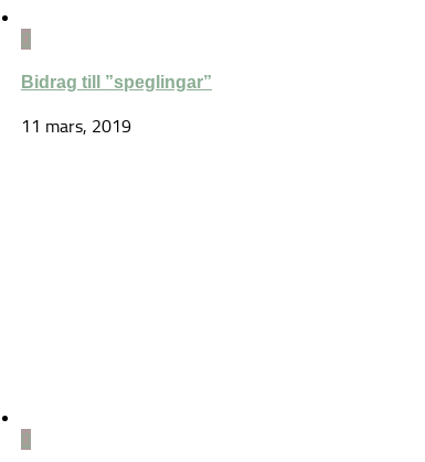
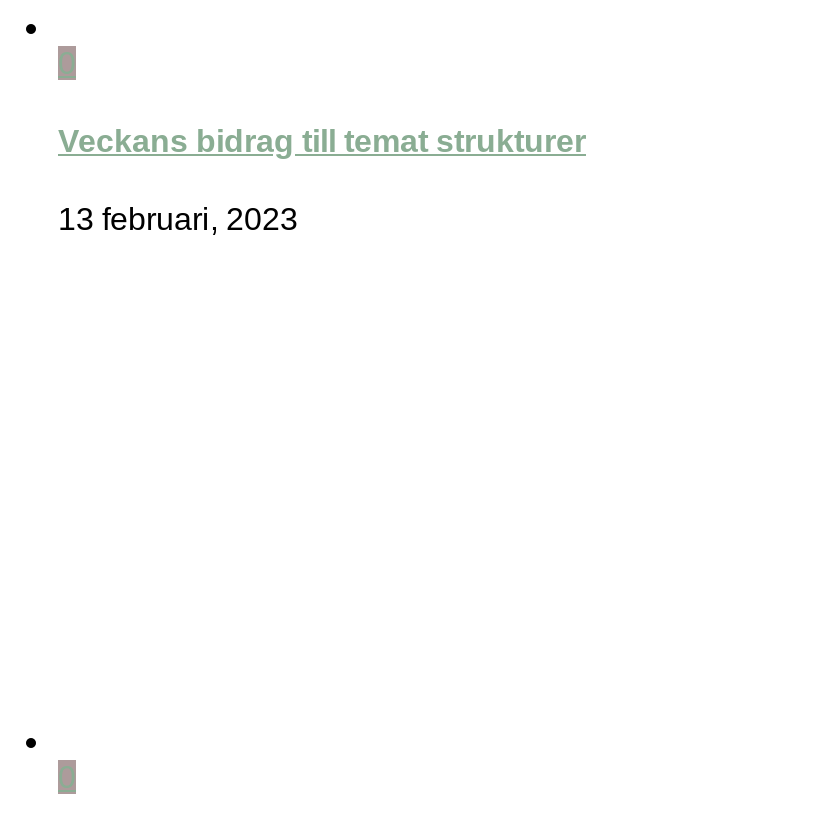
[21,73,212,92] Bidrag till ”speglingar” -> [58,124,586,158] Veckans bidrag till temat strukturer
[21,116,131,137] 11 mars, 2019 -> [58,203,298,237] 13 februari, 2023

